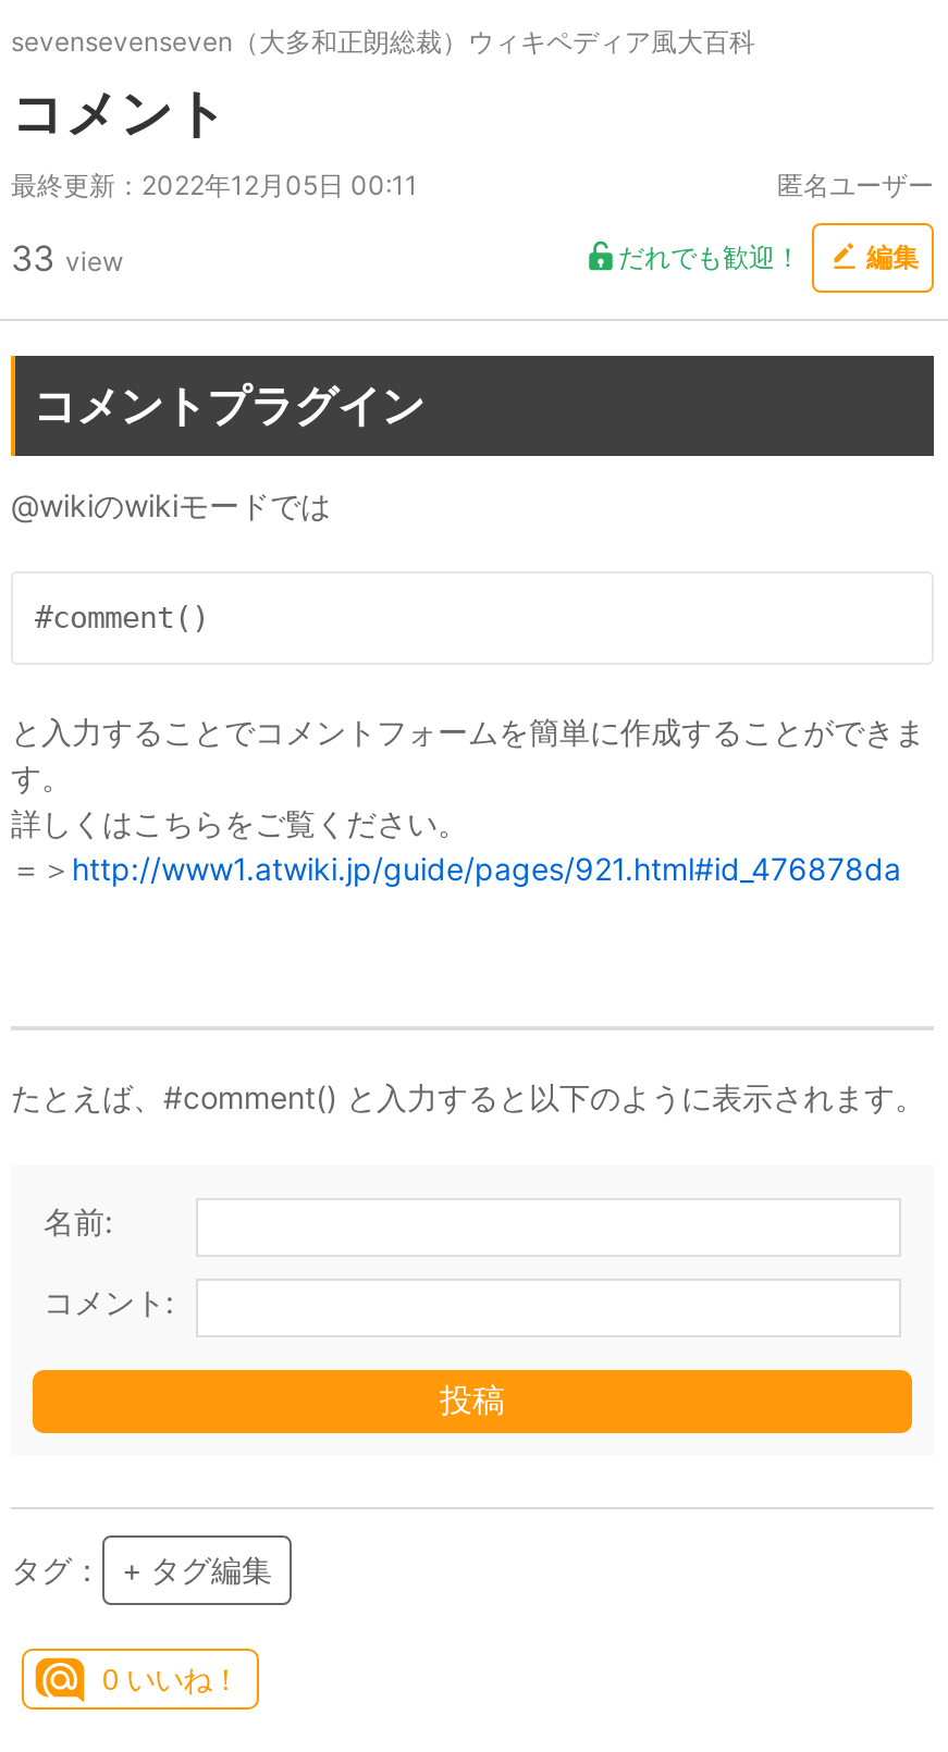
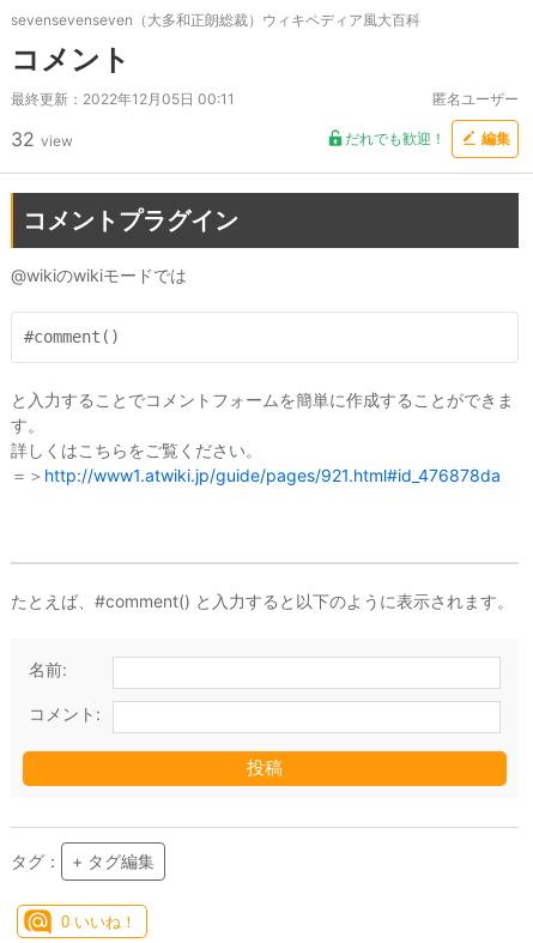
[11,236,124,280] 33 view -> [11,127,73,151] 32 view

